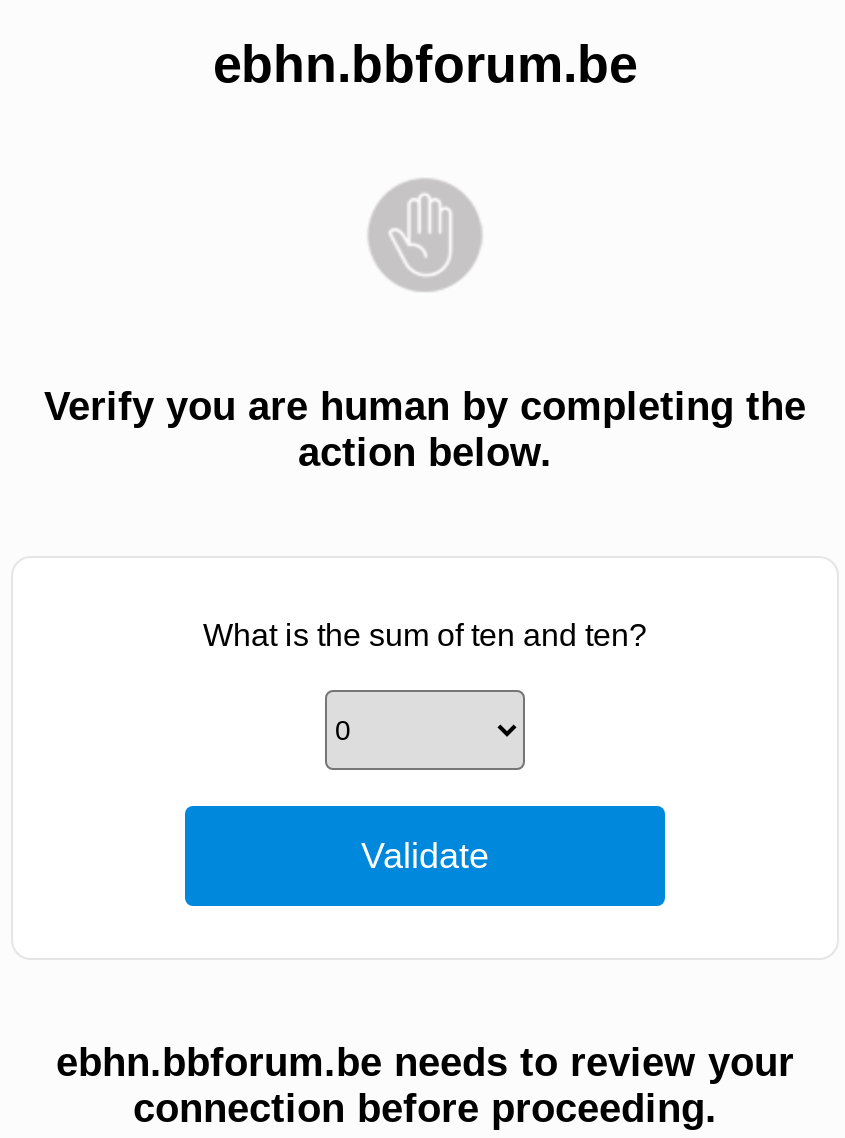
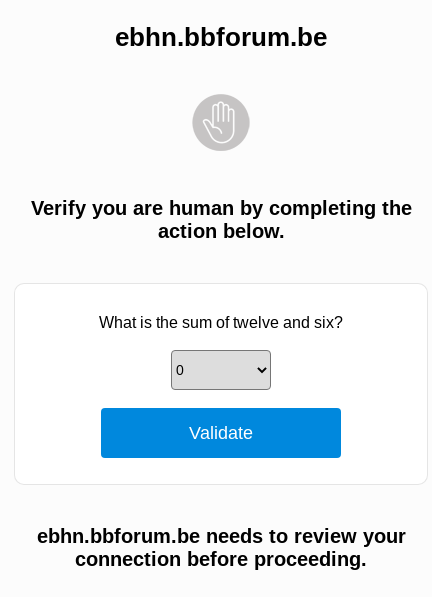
[203,618,647,652] What is the sum of ten and ten? -> [99,314,343,331] What is the sum of twelve and six?

